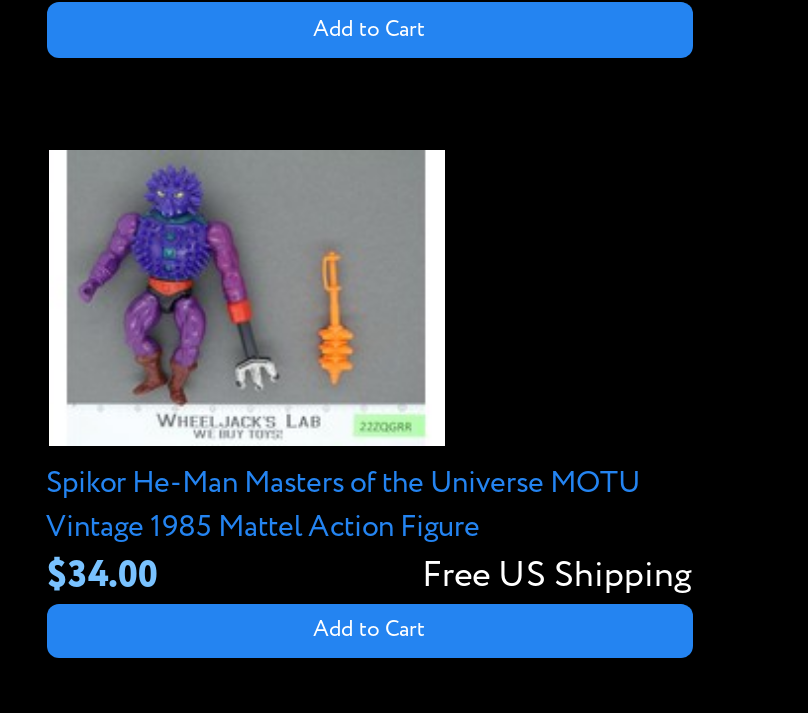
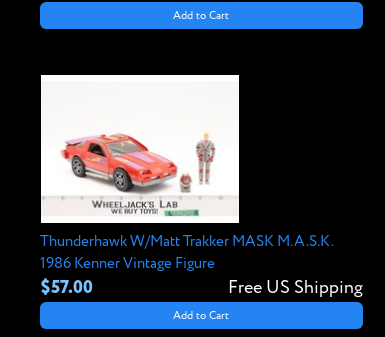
[46,147,640,497] [image] | Spikor He-Man Masters of the Universe MOTU -> [39,74,332,249] [image] | Thunderhawk W/Matt Trakker MASK M.A.S.K.
[46,511,480,593] Vintage 1985 Mattel Action Figure | $34.00 -> [39,256,214,297] 1986 Kenner Vintage Figure | $57.00

